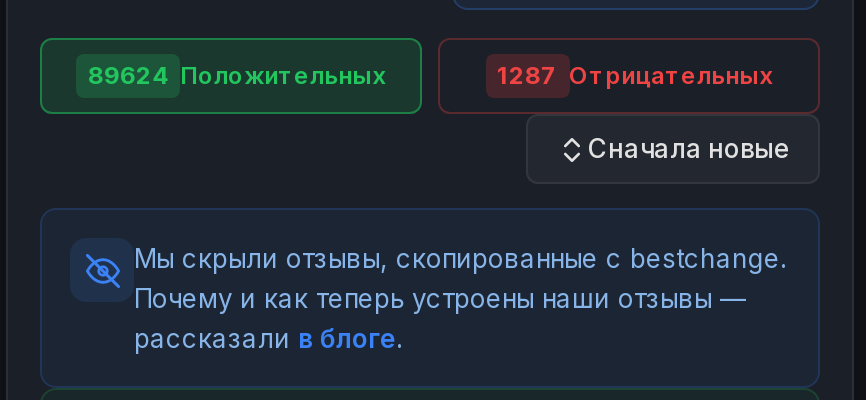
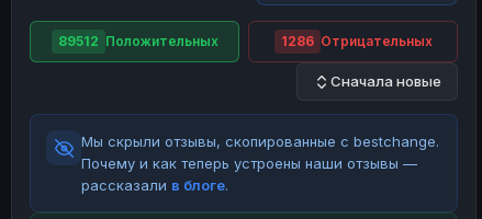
[88,60,386,90] 89624 Положительных -> [58,33,218,49] 89512 Положительных
[497,60,773,90] 1287 Отрицательных -> [281,33,432,49] 1286 Отрицательных

